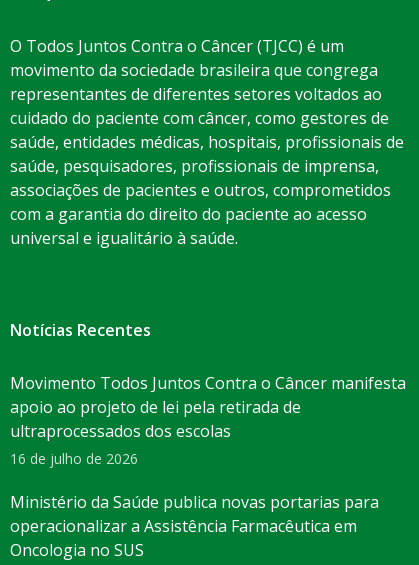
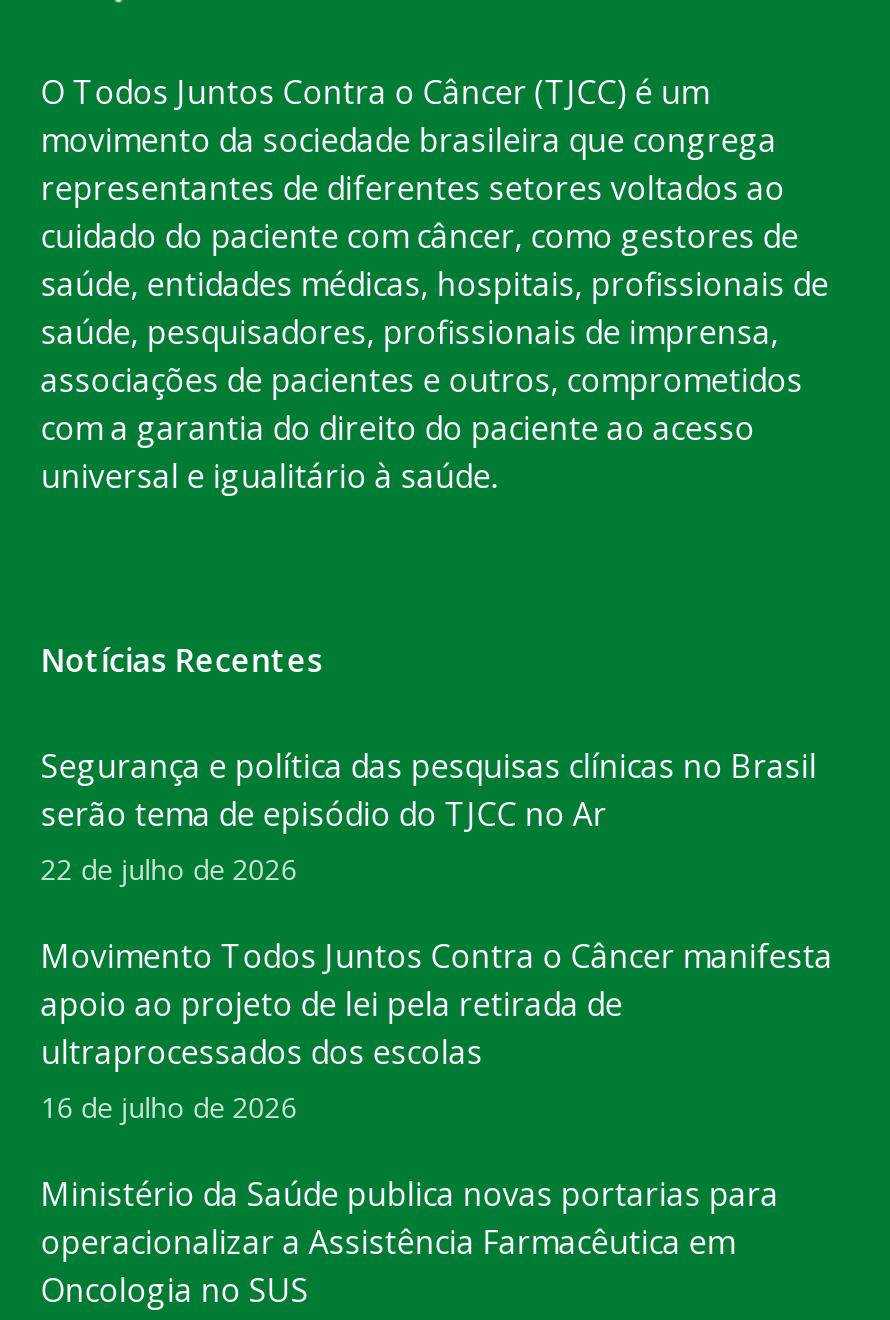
none -> [40,743,816,887] Segurança e política das pesquisas clínicas no Brasil | serão tema de episódio do TJCC no Ar | 22 de julho de 2026

